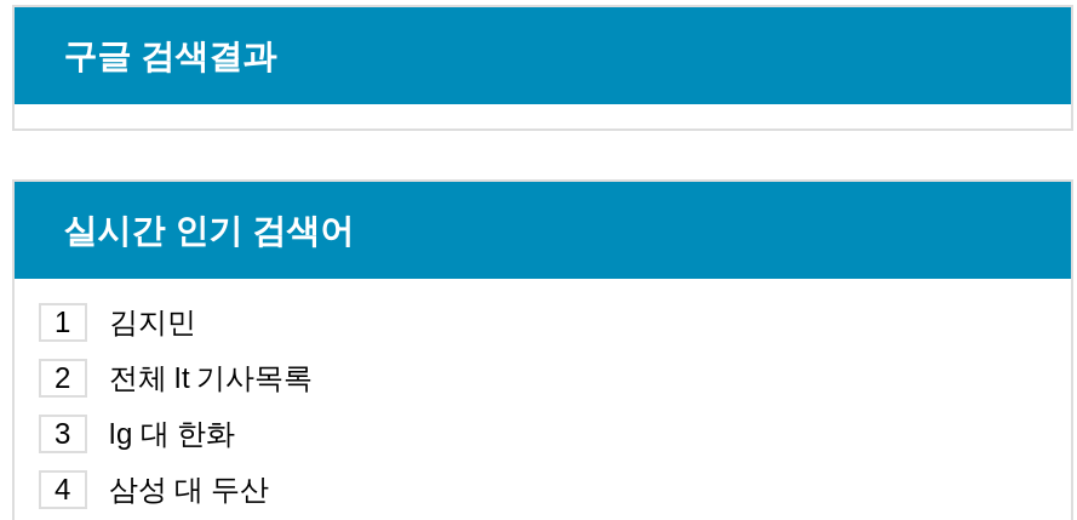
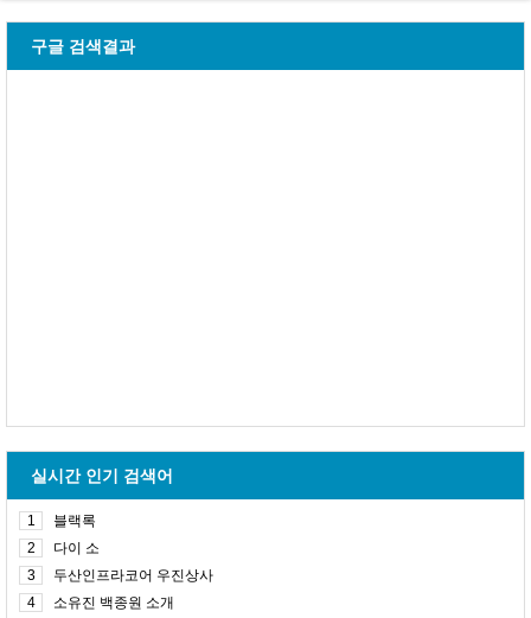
[109,305,196,339] 김지민 -> [53,512,96,529] 블랙록
[109,361,313,395] 전체 lt 기사목록 -> [53,540,100,556] 다이 소
[109,417,235,451] lg 대 한화 -> [53,567,213,584] 두산인프라코어 우진상사
[109,473,269,507] 삼성 대 두산 -> [53,594,174,611] 소유진 백종원 소개

